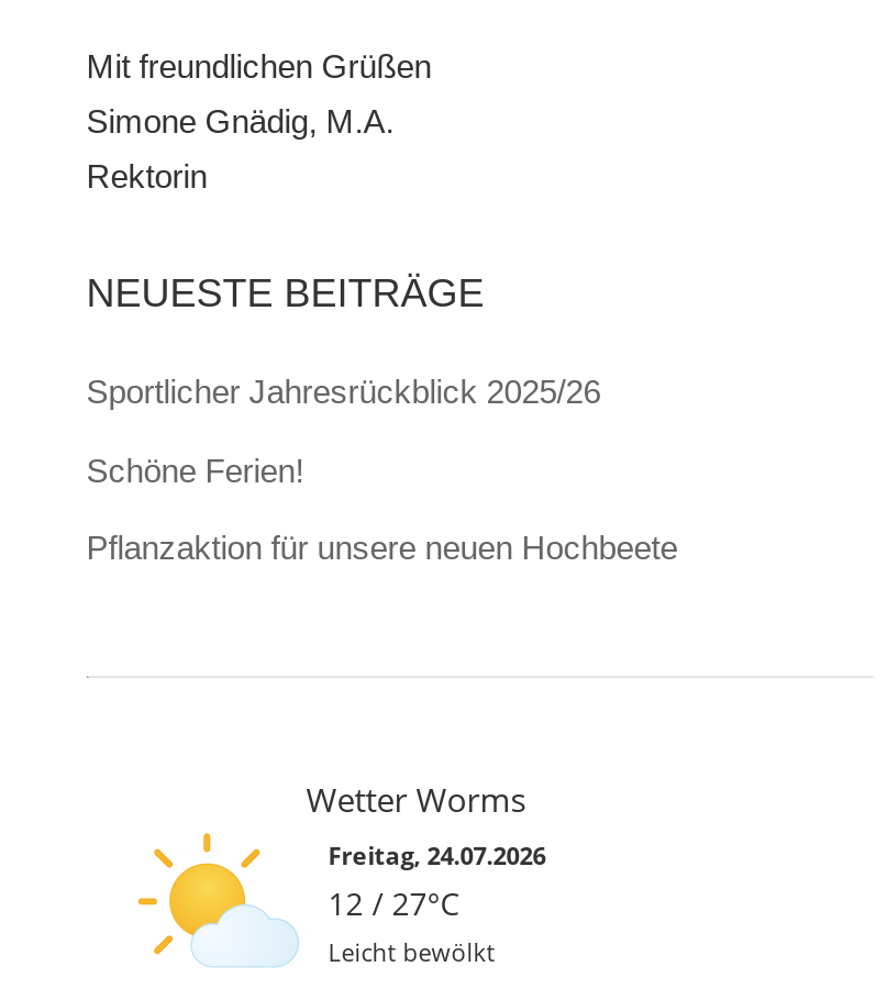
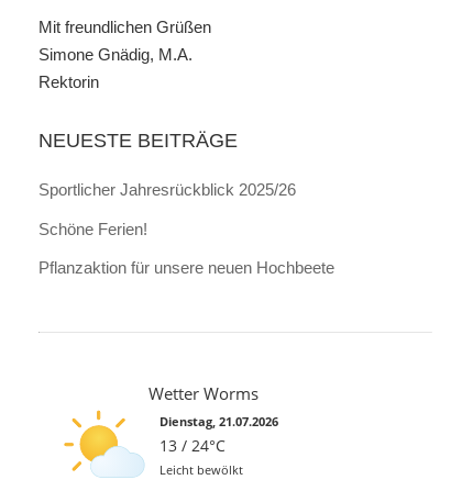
[328,839,546,925] Freitag, 24.07.2026 | 12 / 27°C -> [159,413,278,456] Dienstag, 21.07.2026 | 13 / 24°C

